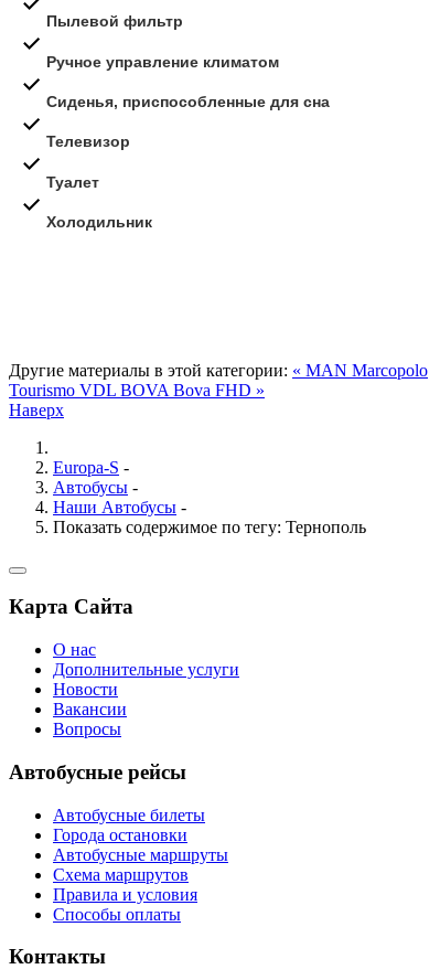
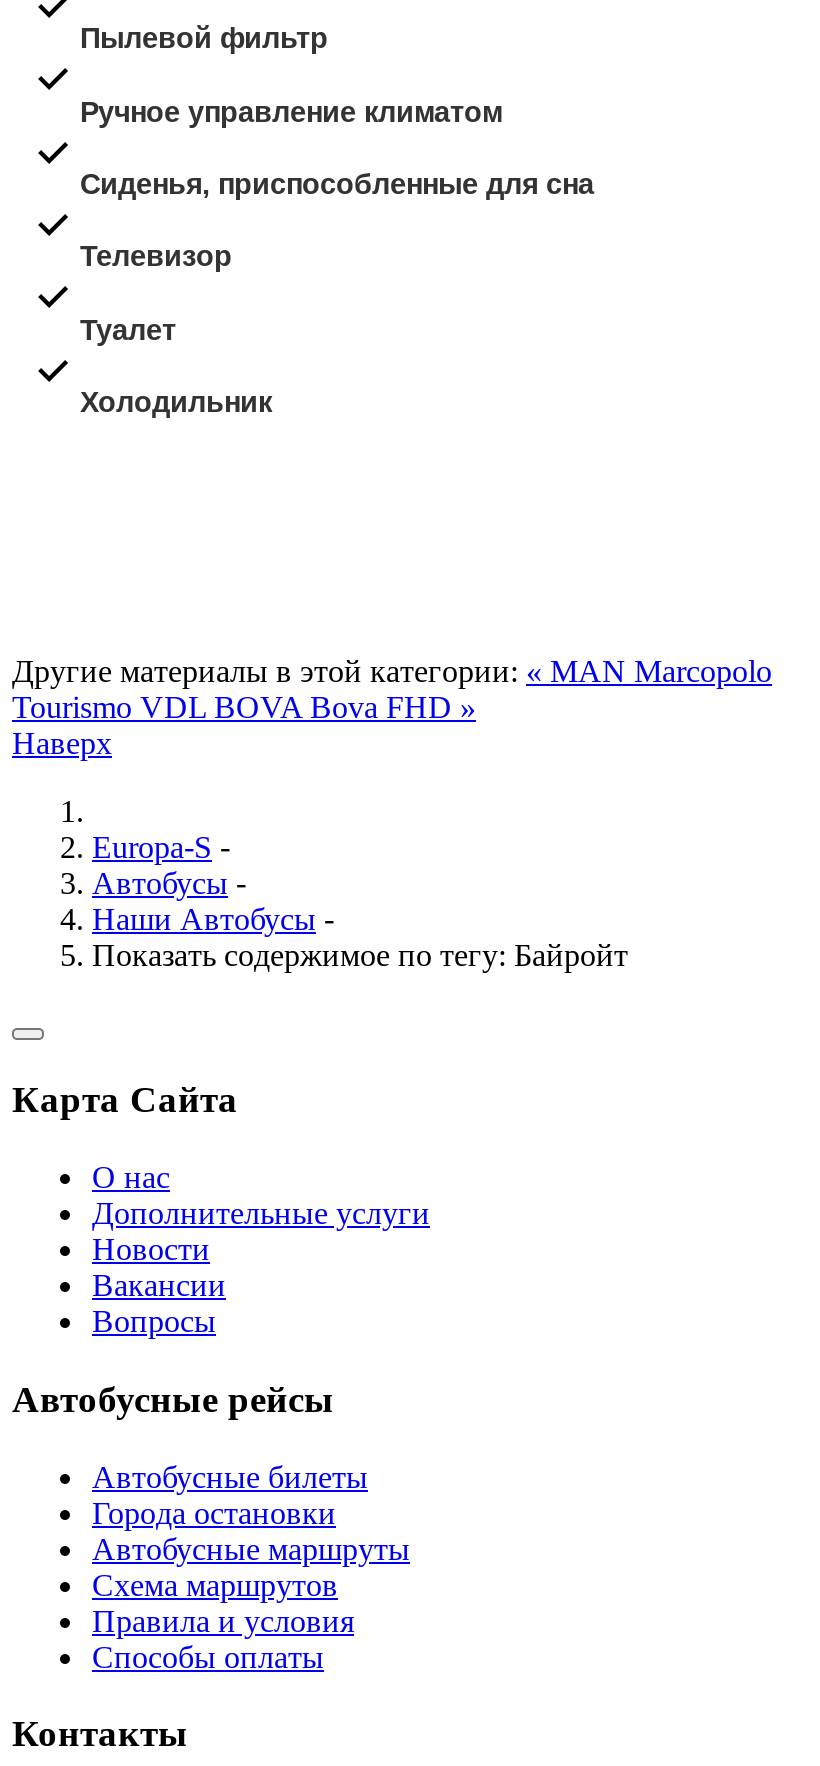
[53,517,366,536] Показать содержимое по тегу: Тернополь -> [92,937,628,971] Показать содержимое по тегу: Байройт

